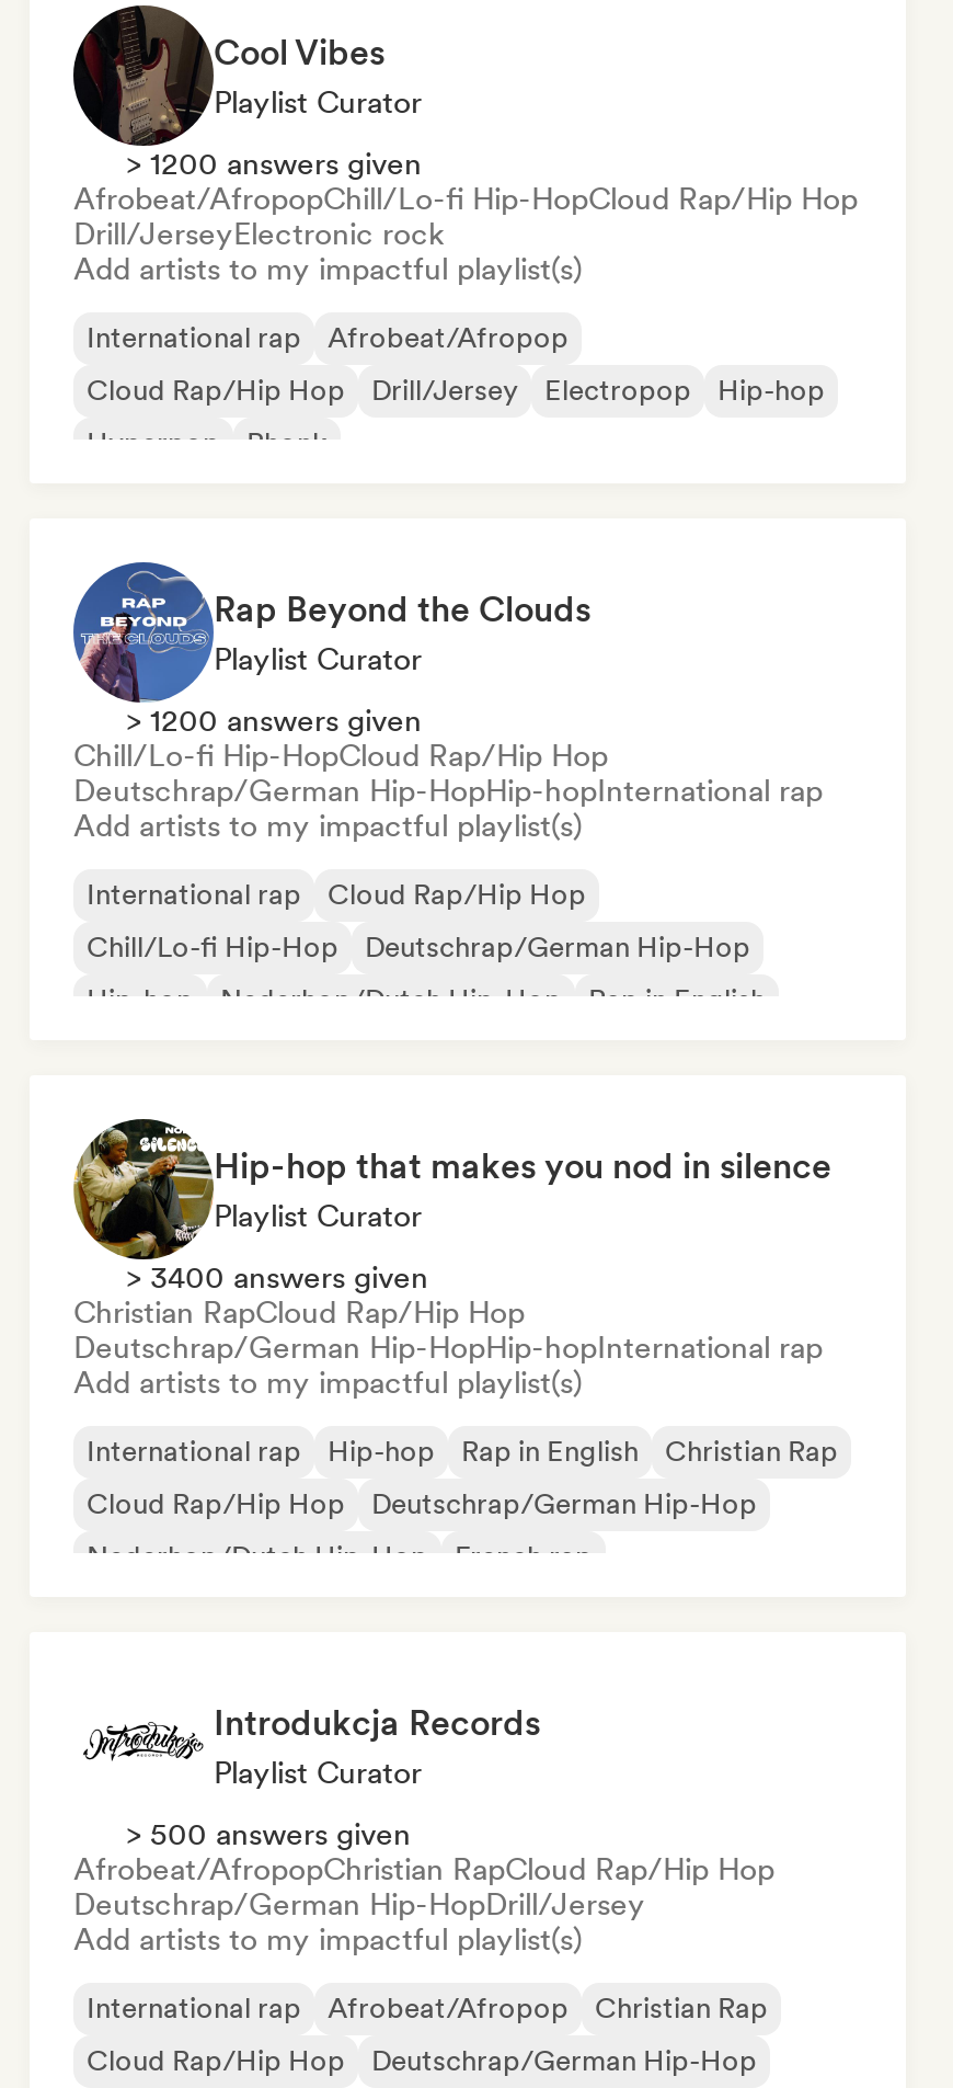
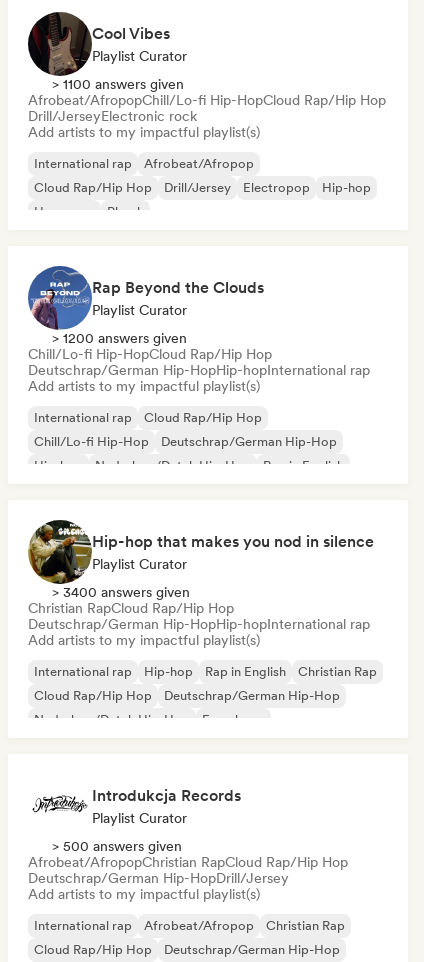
[126,146,422,181] > 1200 answers given -> [52,76,184,92] > 1100 answers given

